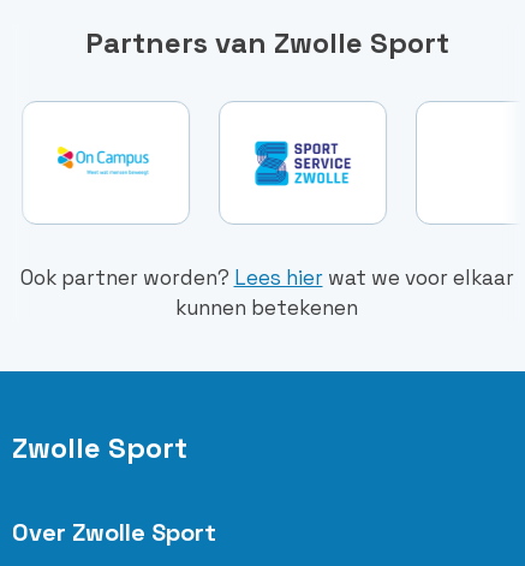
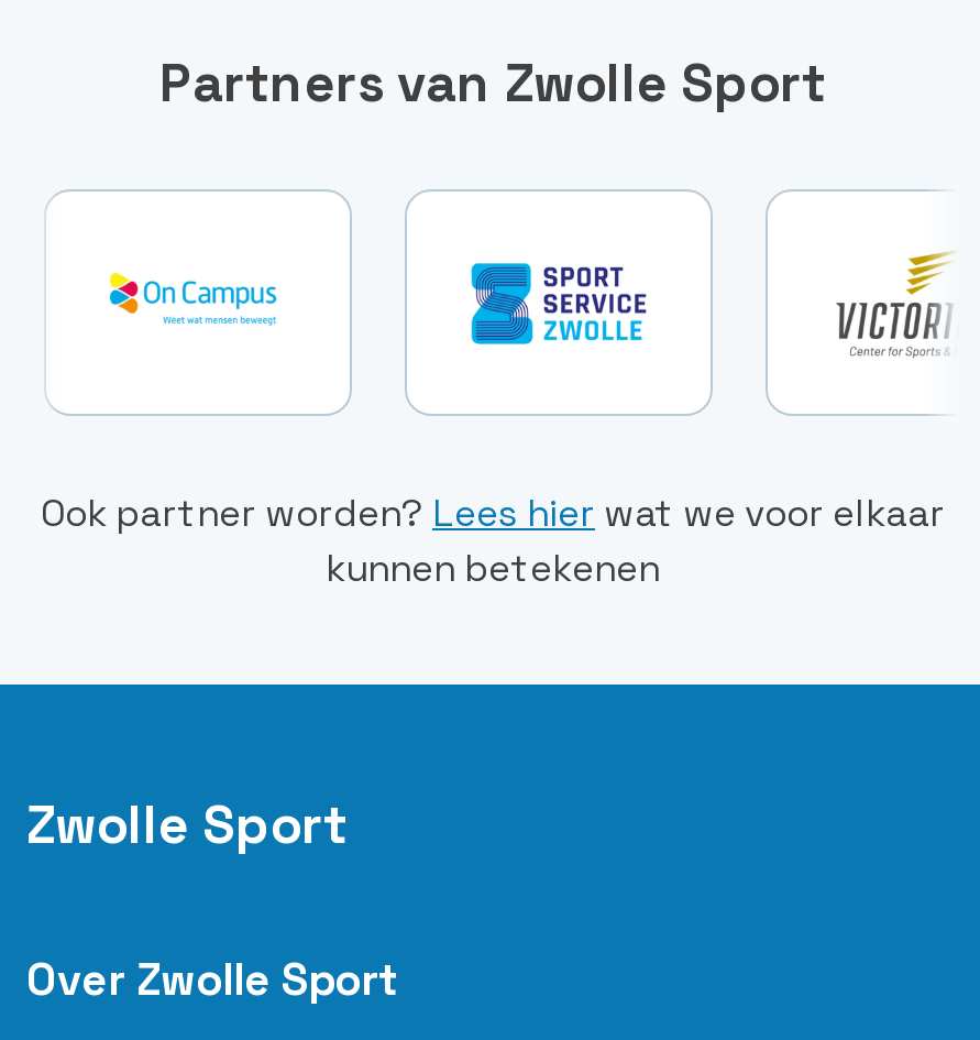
none -> [836,251,950,357] [image]

